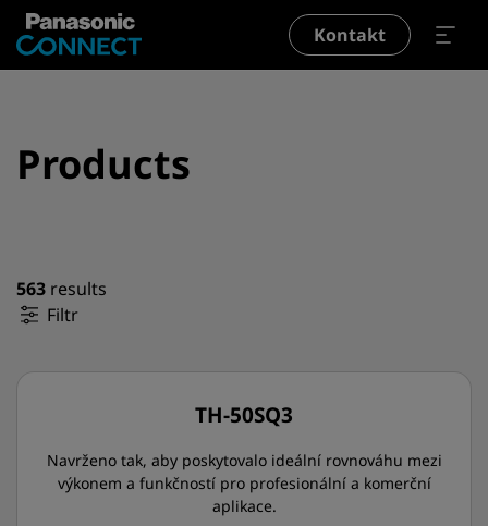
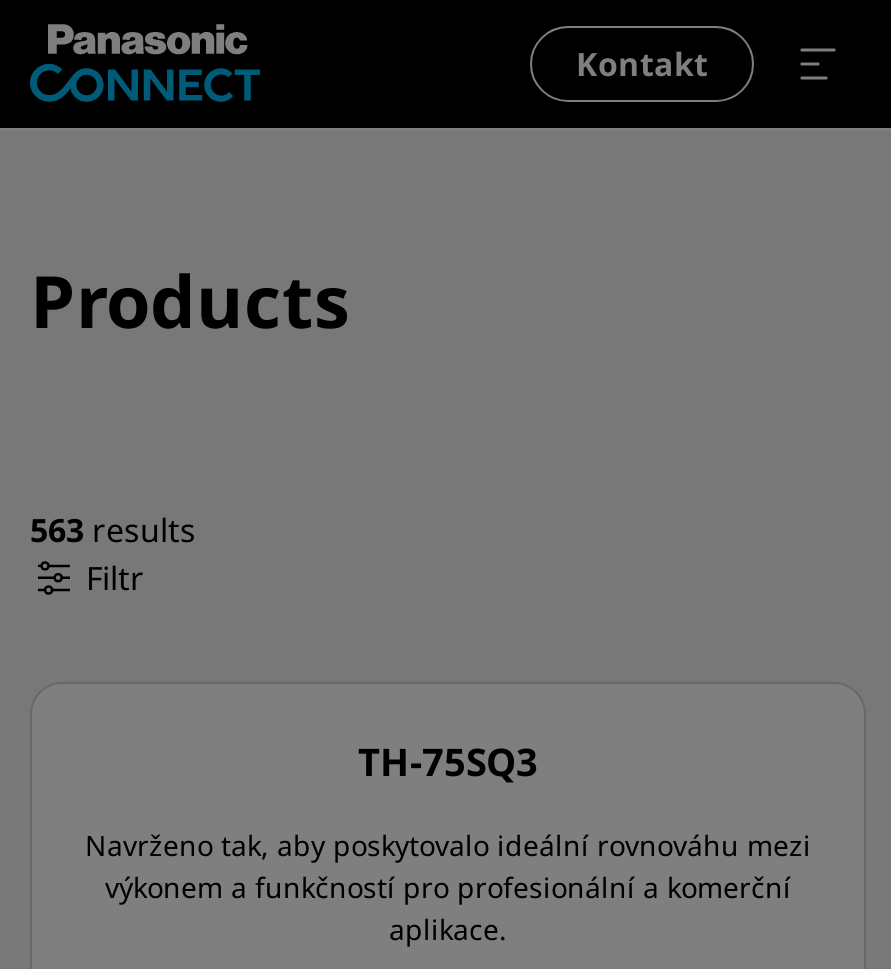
[195,401,293,429] TH-50SQ3 -> [358,736,538,788] TH-75SQ3

